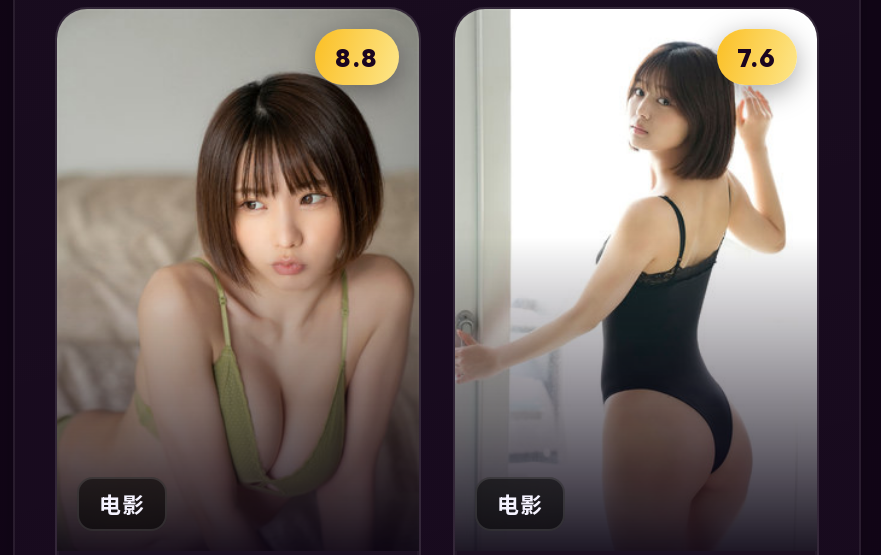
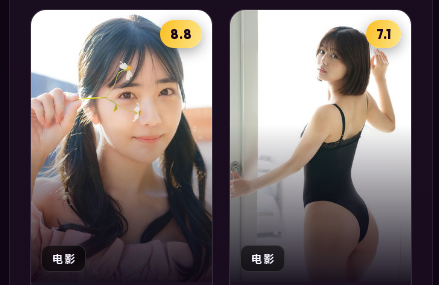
[57,10,421,518] [image] -> [31,10,212,265] [image]
[737,40,777,72] 7.6 -> [376,26,391,42] 7.1

